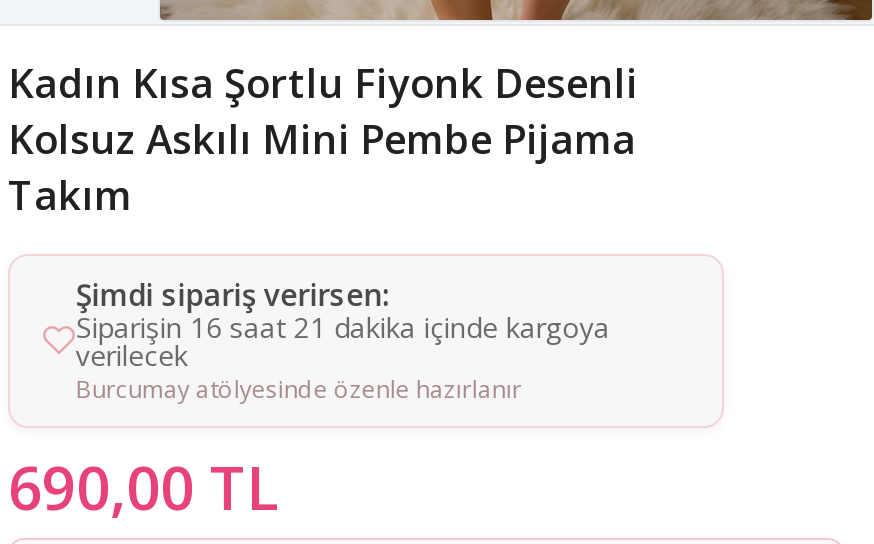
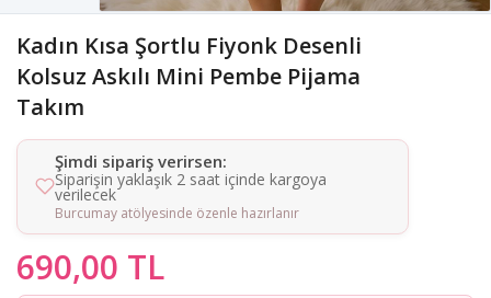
[76,307,610,345] Siparişin 16 saat 21 dakika içinde kargoya -> [55,168,326,189] Siparişin yaklaşık 2 saat içinde kargoya

